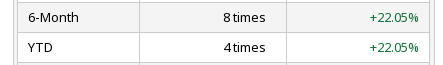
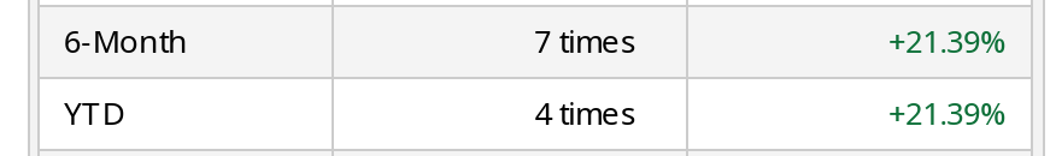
[223,8,266,26] 8 times -> [534,19,638,62] 7 times
[370,8,419,26] +22.05% -> [889,19,1007,62] +21.39%
[370,38,419,56] +22.05% -> [889,91,1007,134] +21.39%

